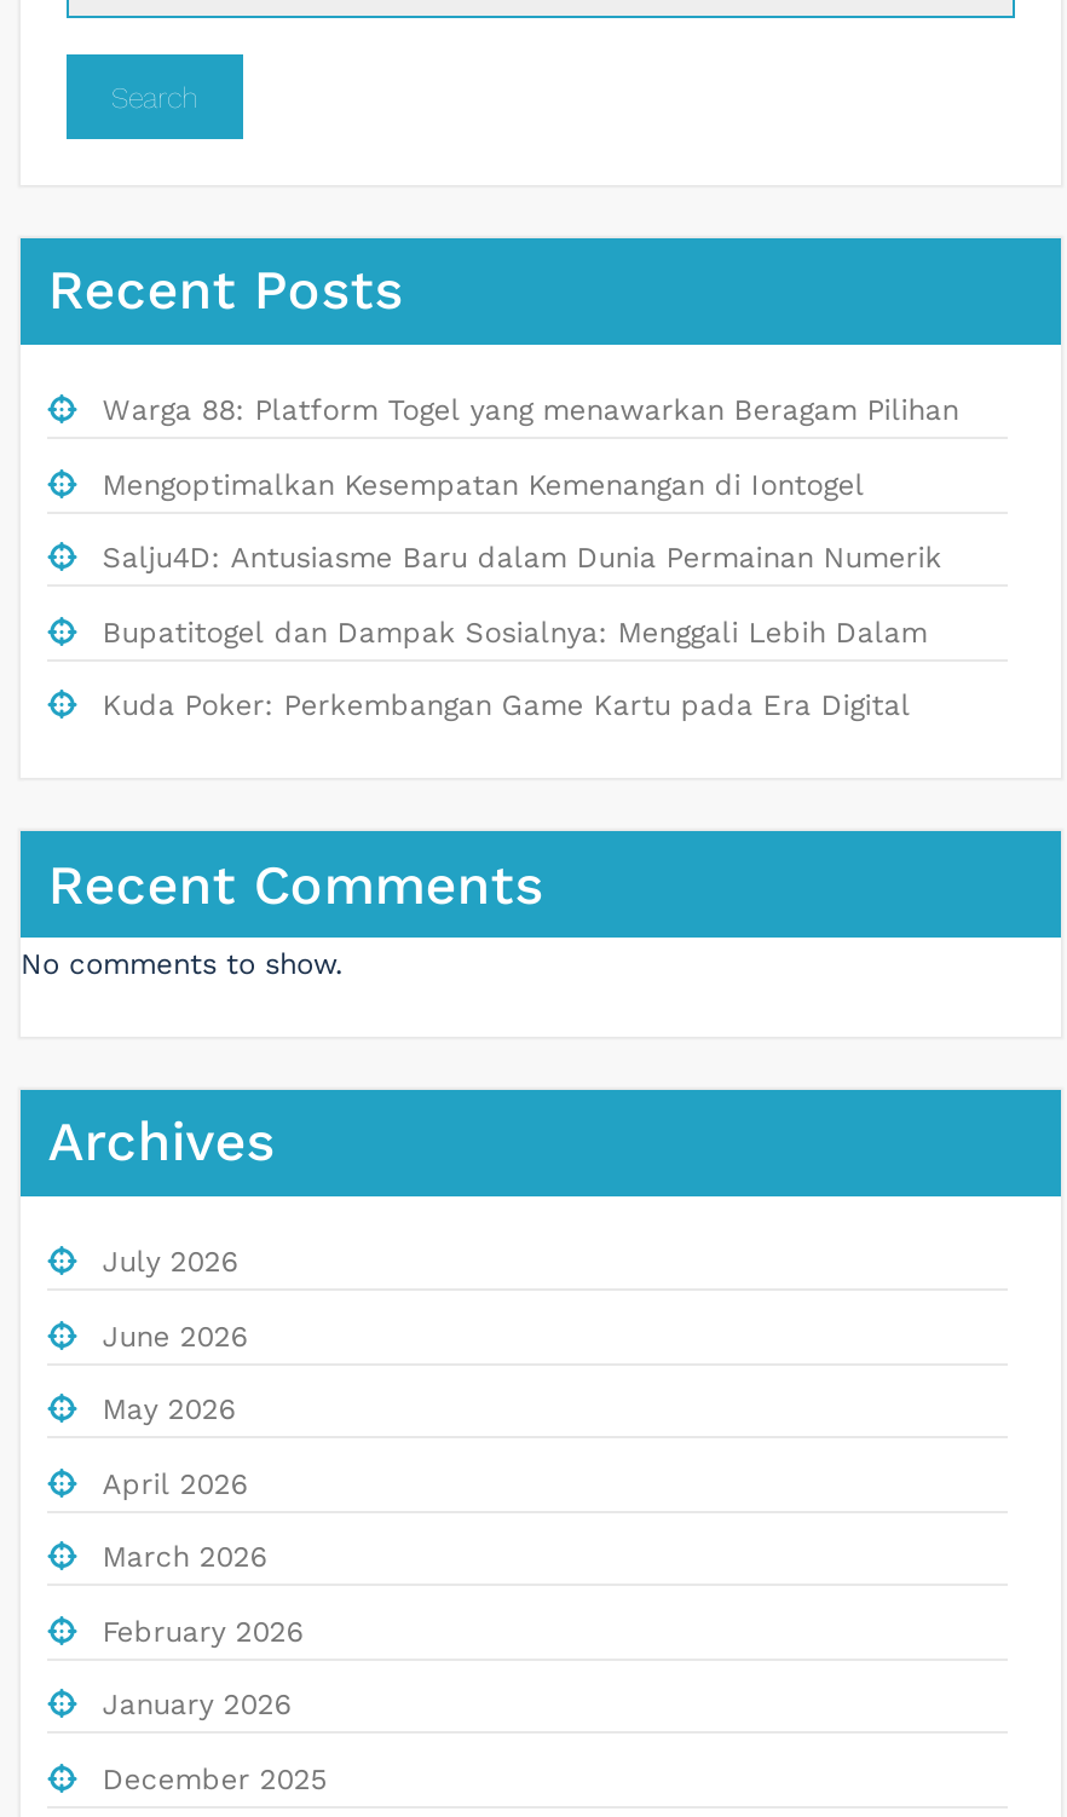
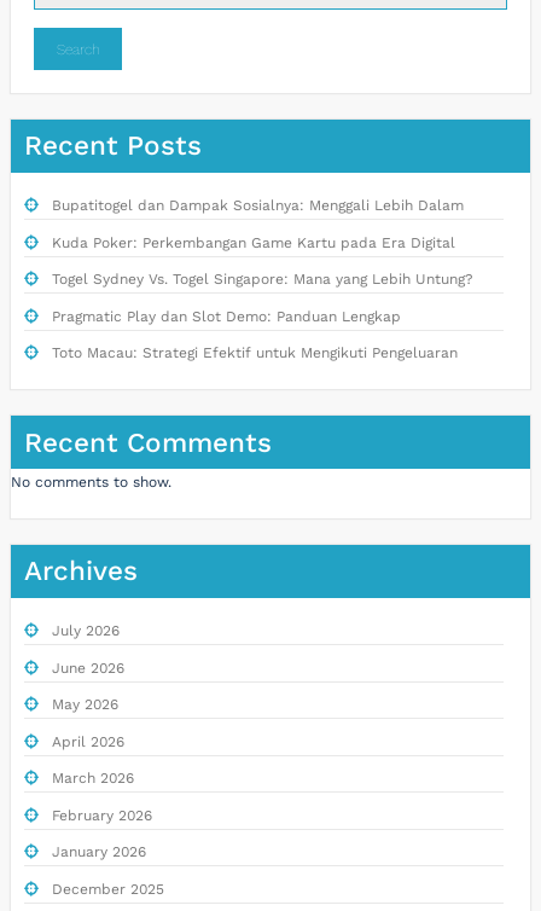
[102,394,959,575] Warga 88: Platform Togel yang menawarkan Beragam Pilihan | Mengoptimalkan Kesempatan Kemenangan di Iontogel | Salju4D: Antusiasme Baru dalam Dunia Permainan Numerik -> none
moved [102,615,927,723] -> [52,197,463,251]: Bupatitogel dan Dampak Sosialnya: Menggali Lebih Dalam | Kuda Poker: Perkembangan Game Kartu pada Era Digital
none -> [52,271,473,362] Togel Sydney Vs. Togel Singapore: Mana yang Lebih Untung? | Pragmatic Play dan Slot Demo: Panduan Lengkap | Toto Macau: Strategi Efektif untuk Mengikuti Pengeluaran

